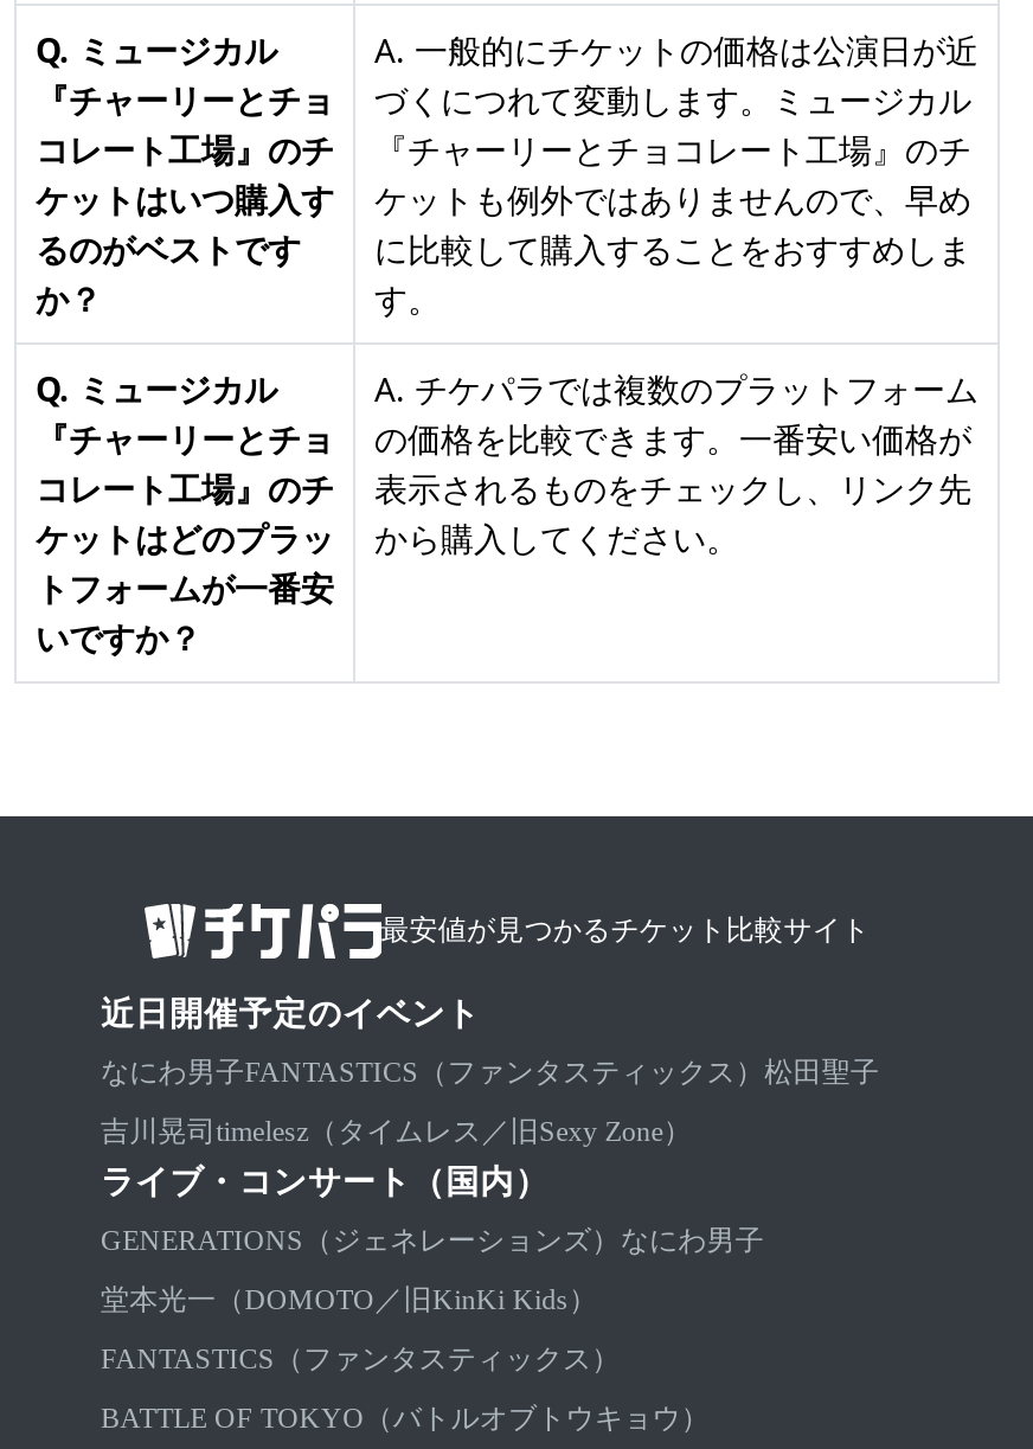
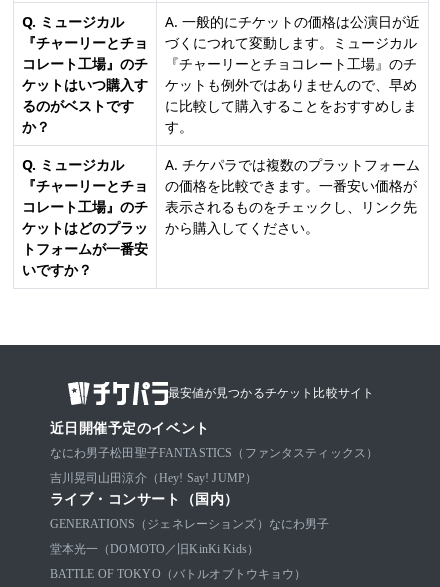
[101,1056,879,1089] なにわ男子FANTASTICS（ファンタスティックス）松田聖子 -> [49,446,378,460] なにわ男子松田聖子FANTASTICS（ファンタスティックス）
[101,1115,692,1149] 吉川晃司timelesz（タイムレス／旧Sexy Zone） -> [49,471,257,485] 吉川晃司山田涼介（Hey! Say! JUMP）
[101,1343,620,1376] FANTASTICS（ファンタスティックス） -> none

